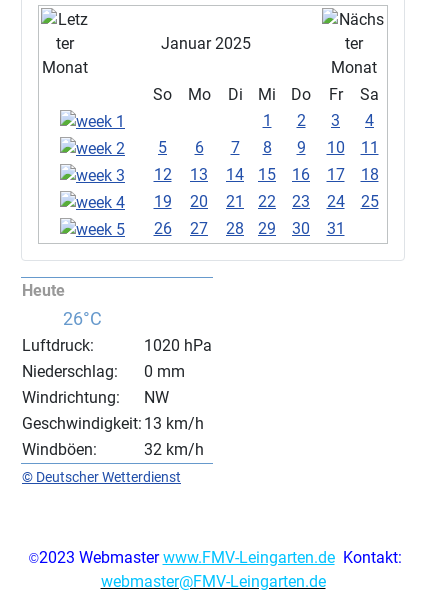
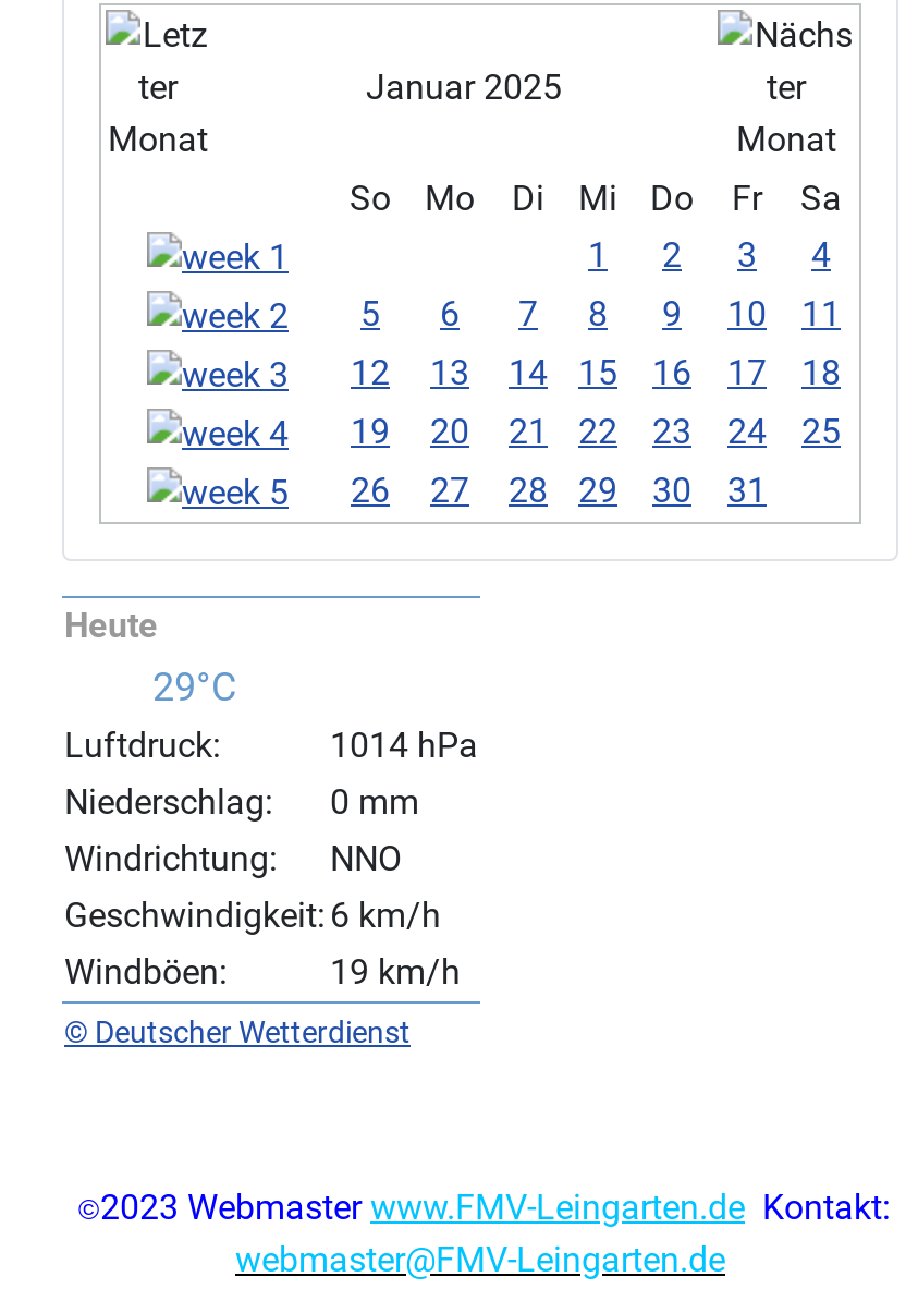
[62,308,101,329] 26°C -> [152,663,237,709] 29°C
[144,336,212,355] 1020 hPa -> [330,724,478,766] 1014 hPa
[22,388,204,433] NW | Geschwindigkeit: 13 km/h -> [64,837,441,936] NNO | Geschwindigkeit: 6 km/h
[144,440,204,459] 32 km/h -> [330,951,461,992] 19 km/h

